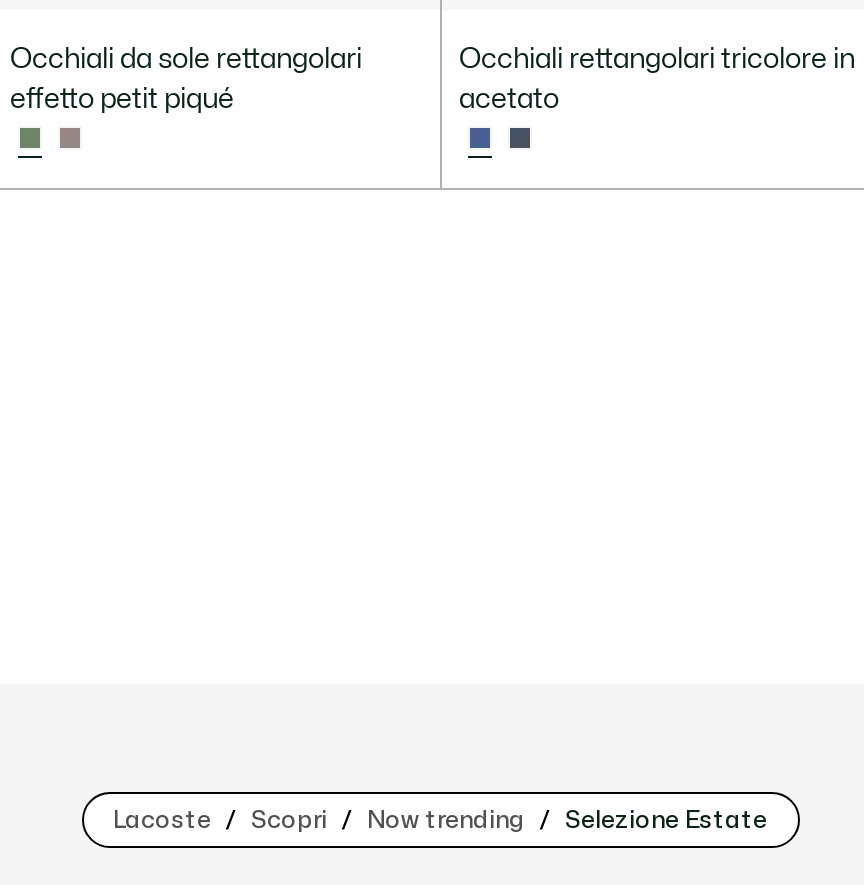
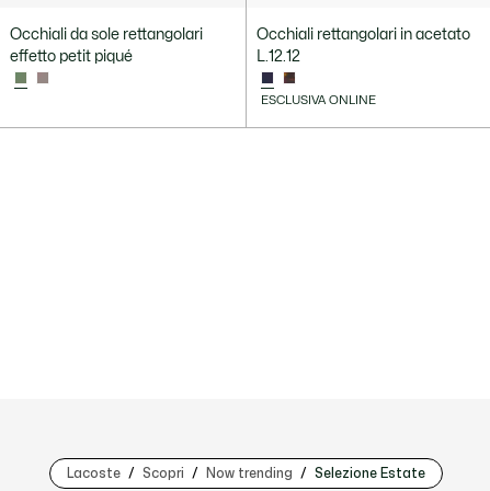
[459,46,855,112] Occhiali rettangolari tricolore in | acetato -> [256,27,470,106] Occhiali rettangolari in acetato | L.12.12 | ESCLUSIVA ONLINE

